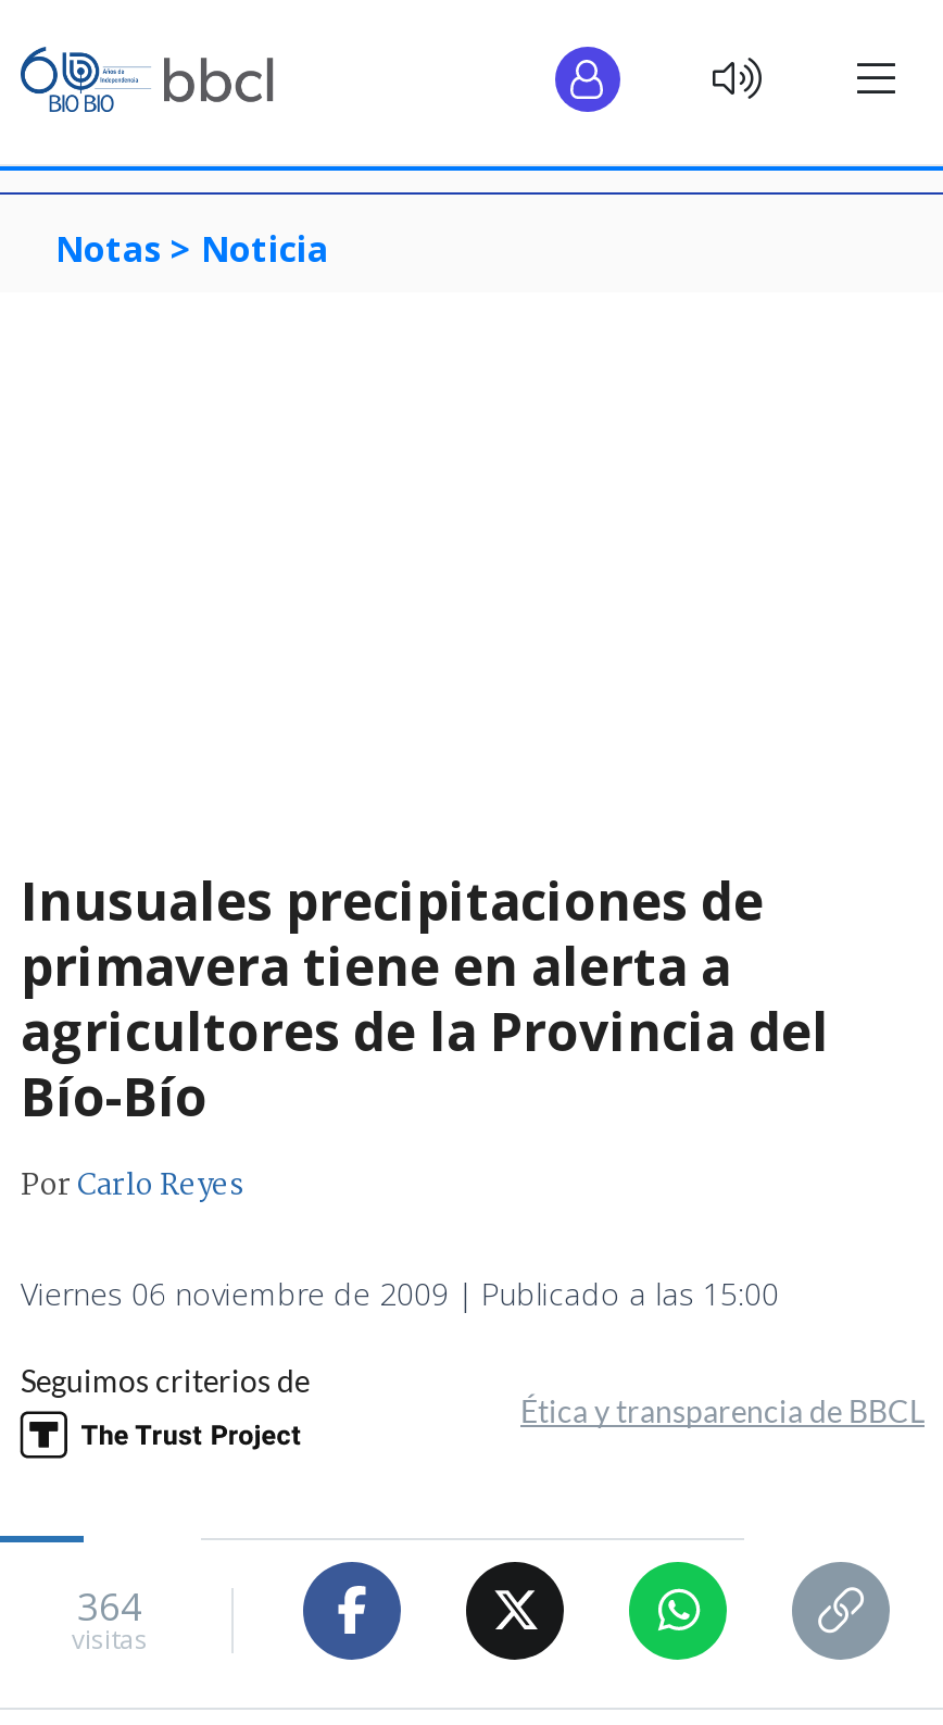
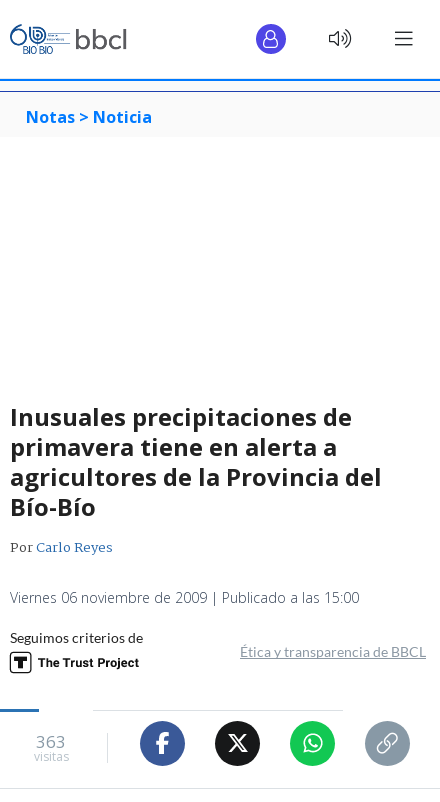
[77,1582,142,1632] 364 -> [36,730,66,753] 363

